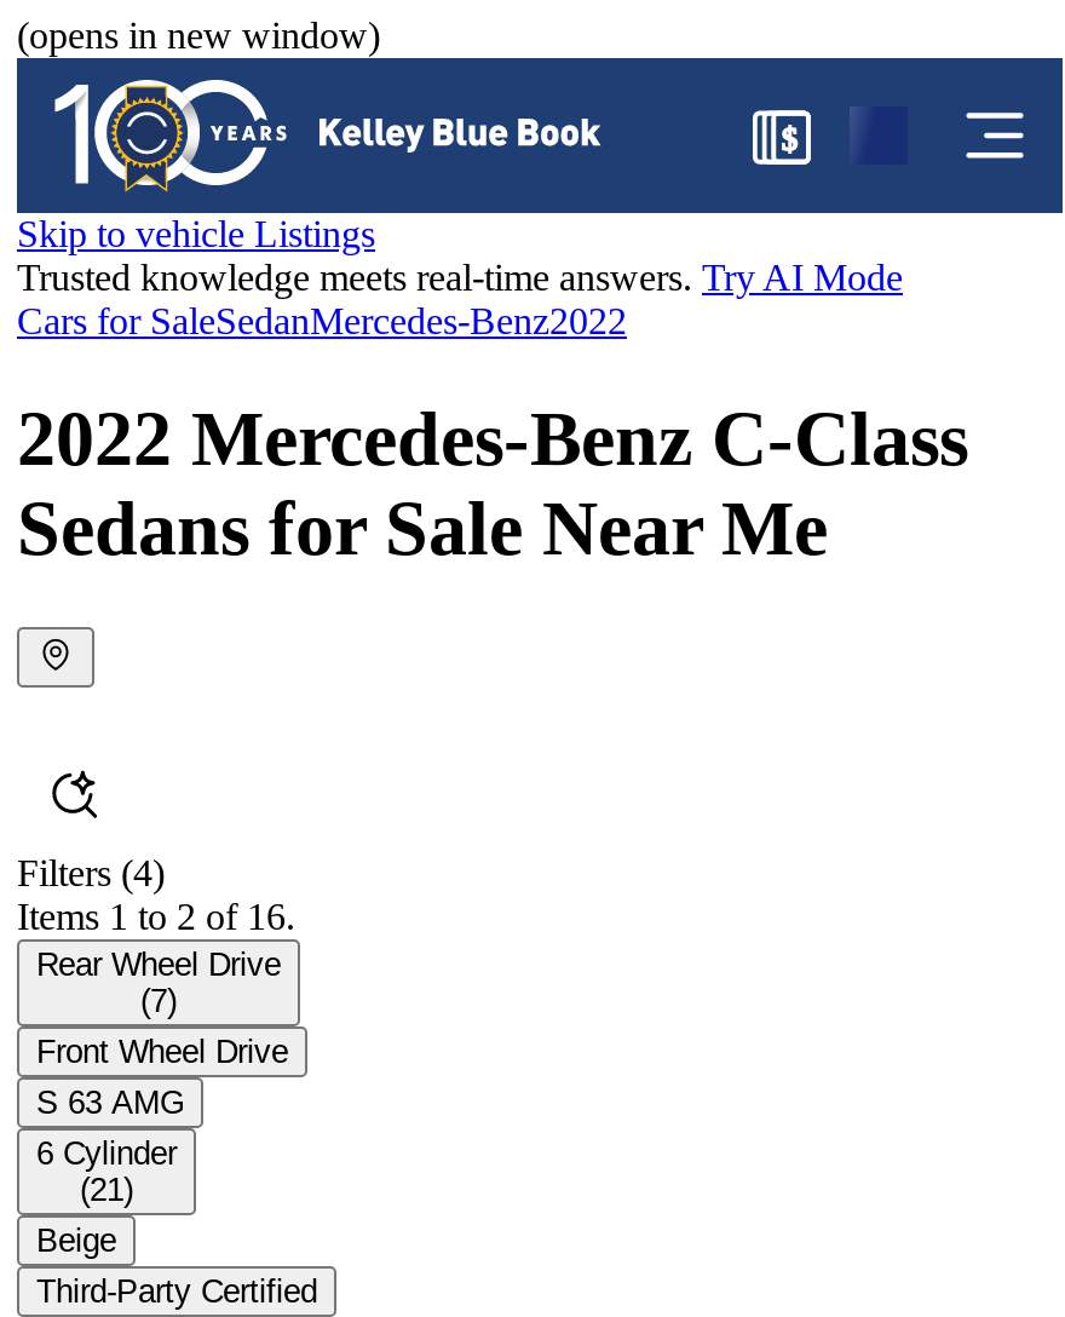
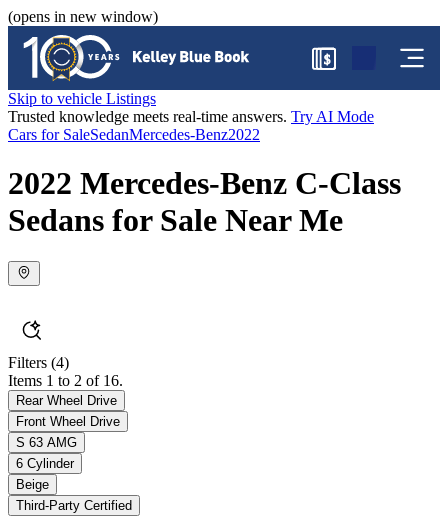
[140,983,177,1019] (7) -> none
[80,1172,133,1208] (21) -> none

